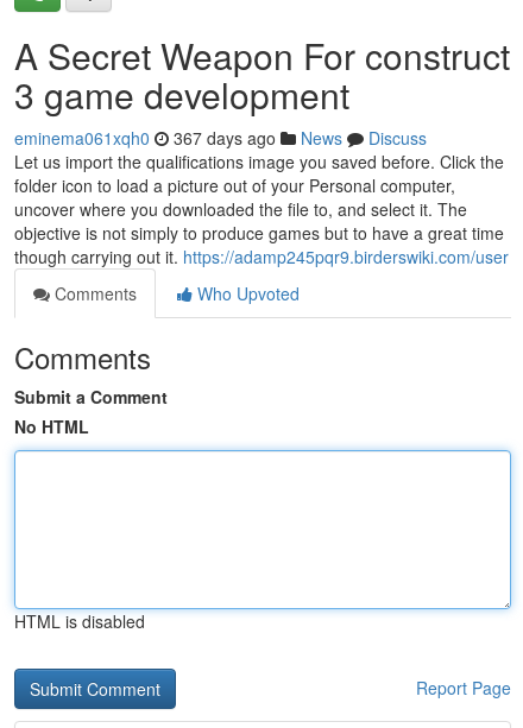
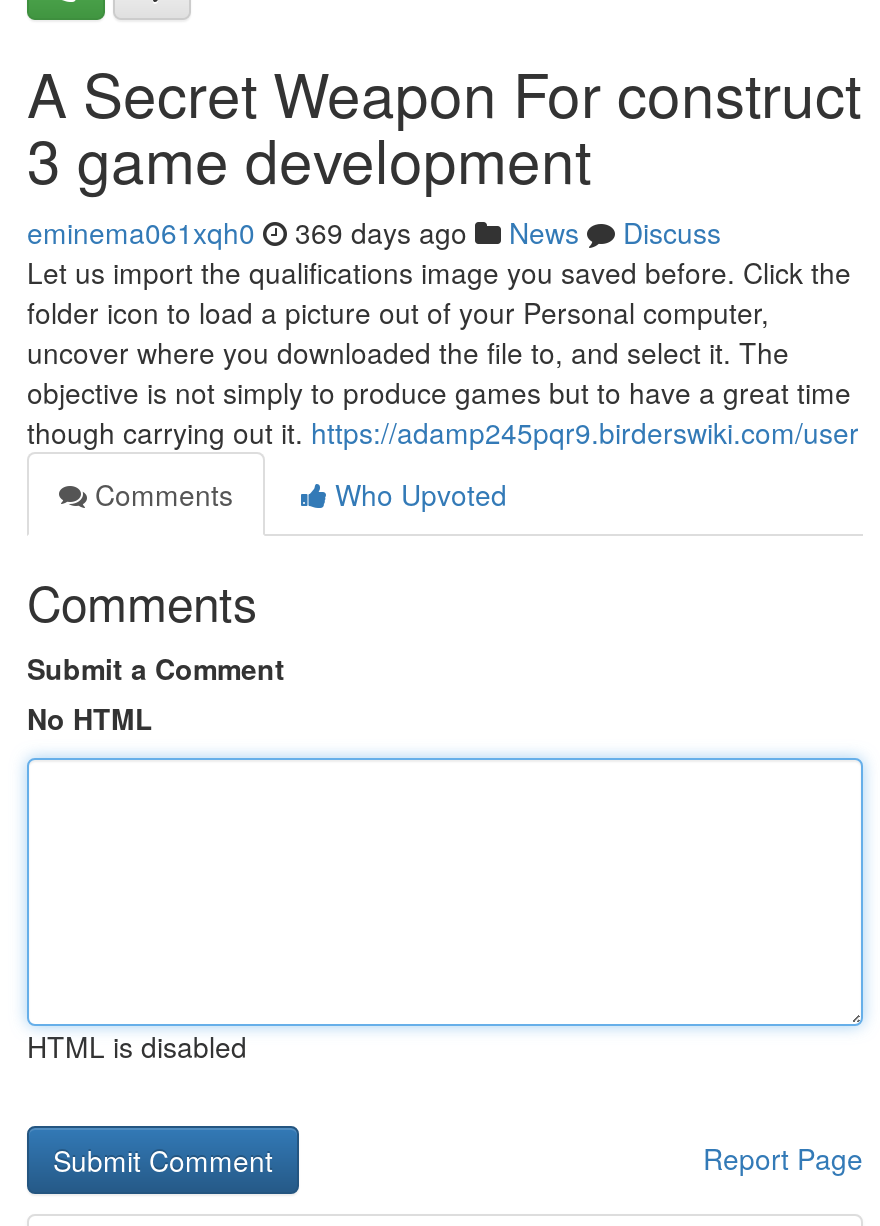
[14,126,427,150] eminema061xqh0 367 days ago News Discuss -> [27,212,721,252] eminema061xqh0 369 days ago News Discuss

